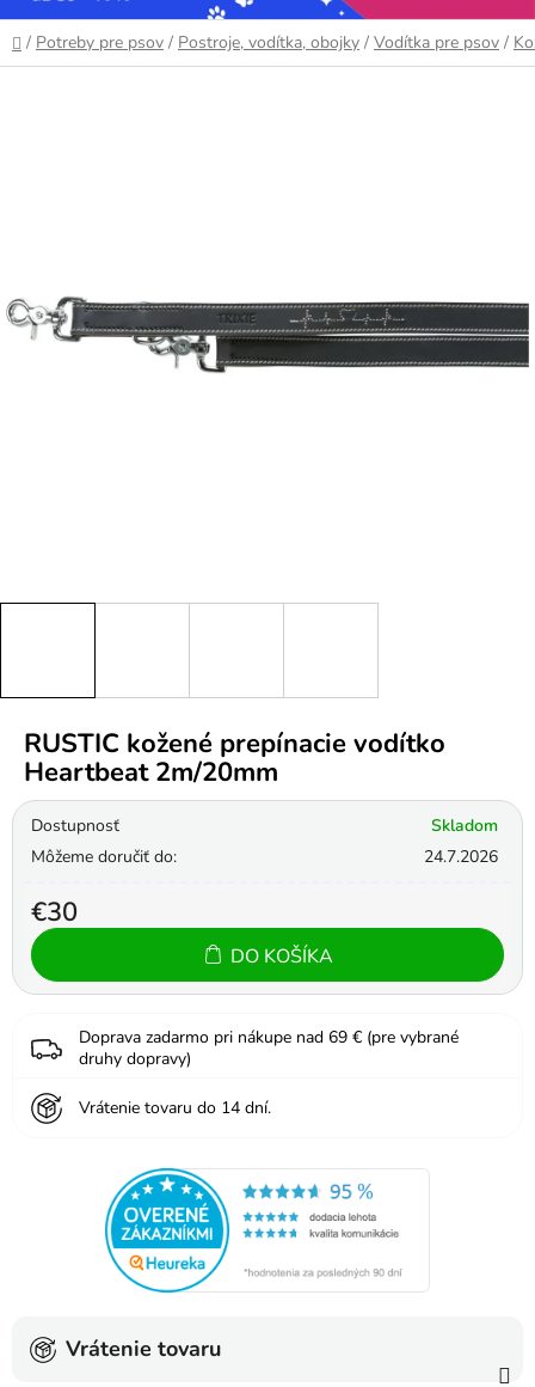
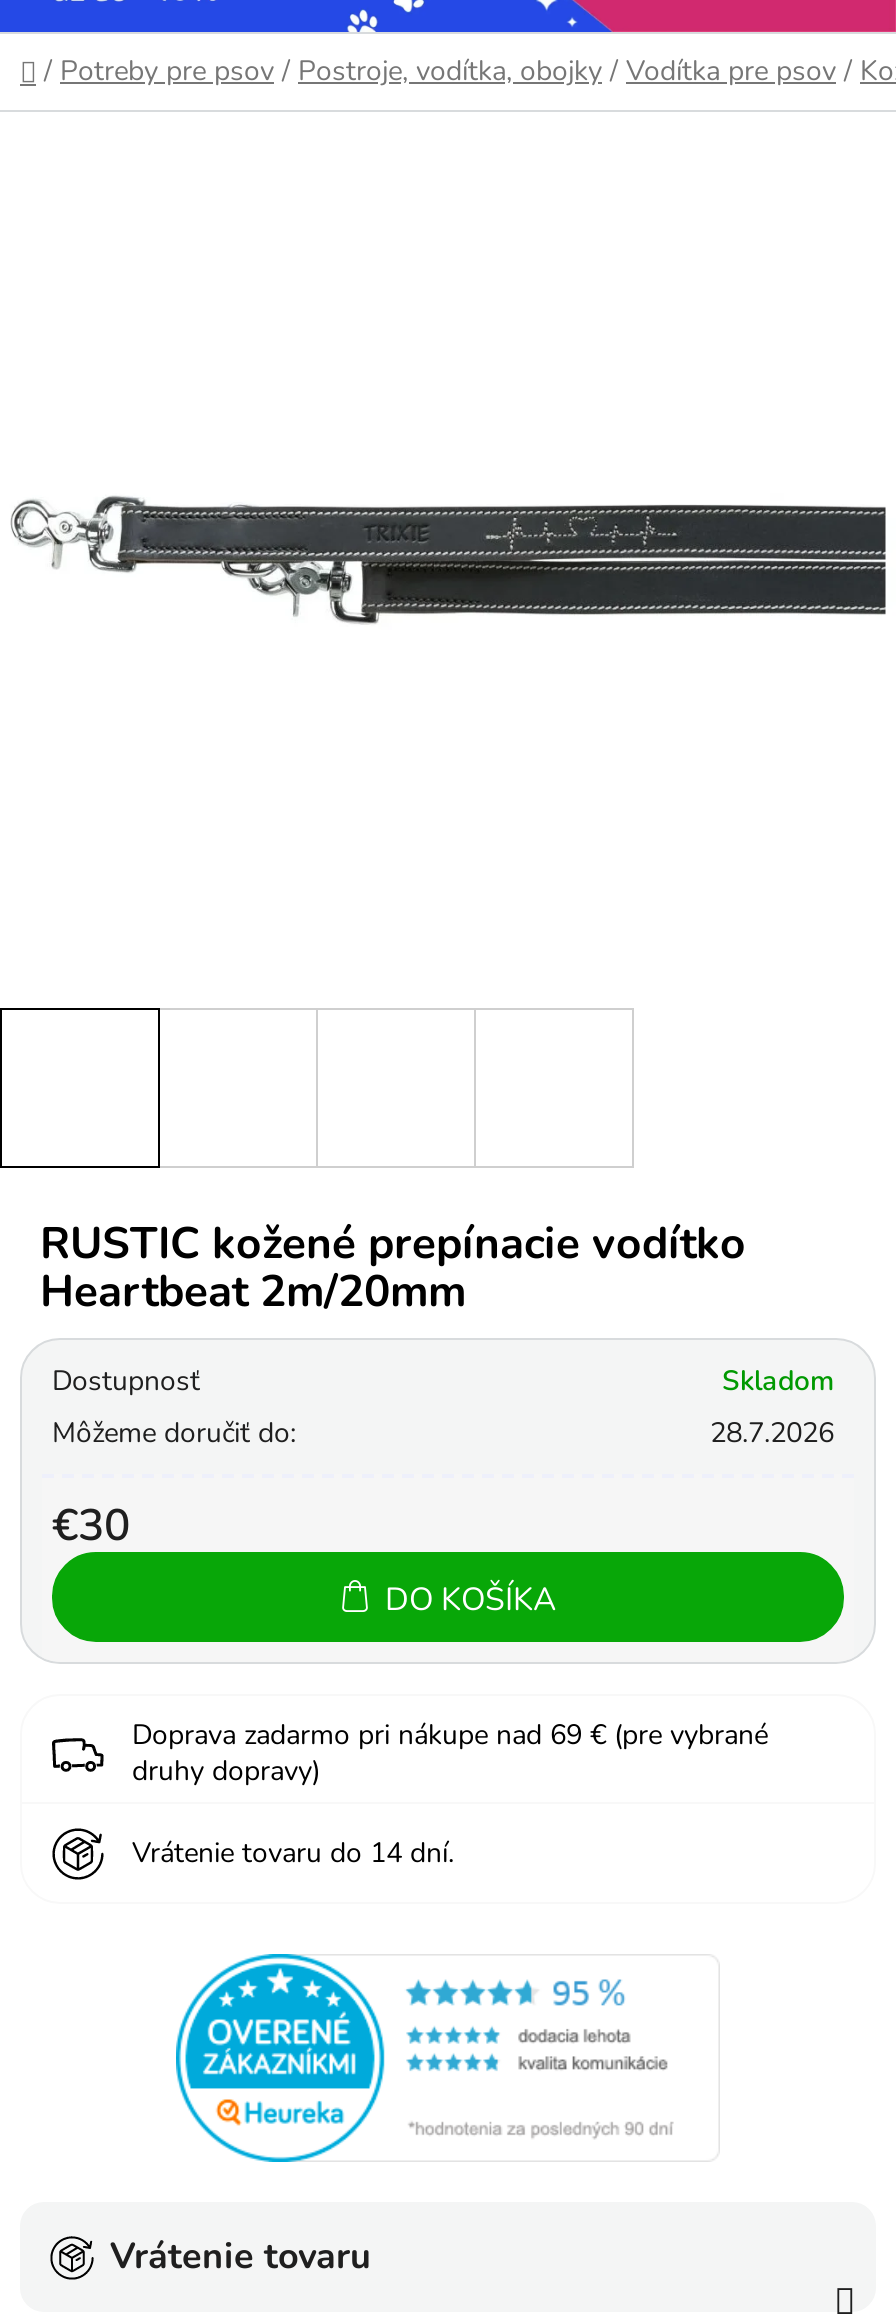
[424,846,498,868] 24.7.2026 -> [710,1414,834,1452] 28.7.2026

